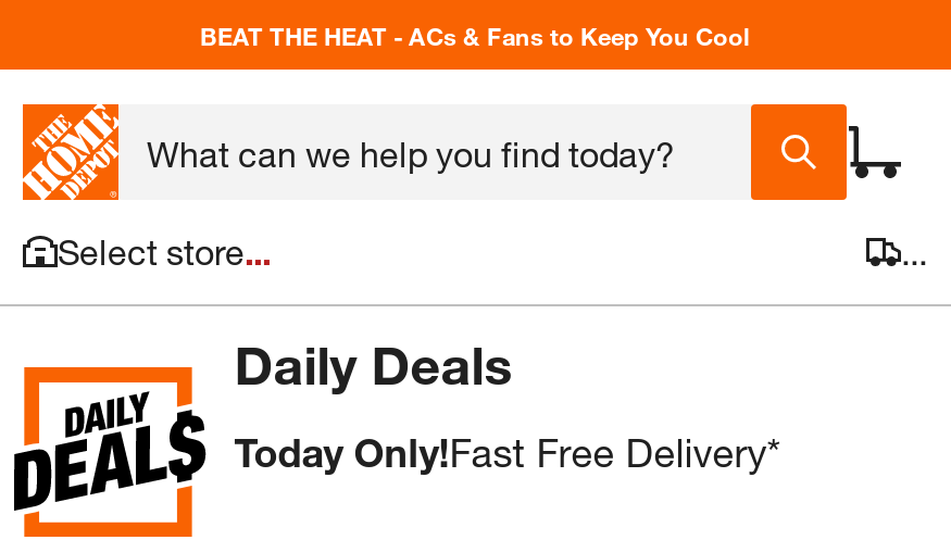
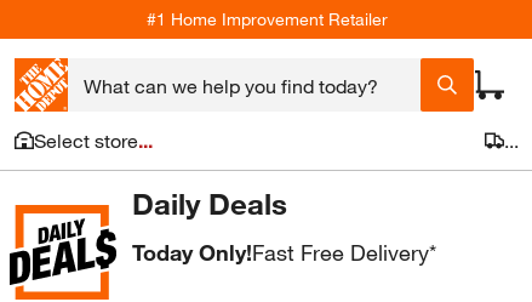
[200,18,750,49] BEAT THE HEAT - ACs & Fans to Keep You Cool -> [146,8,387,29] #1 Home Improvement Retailer

